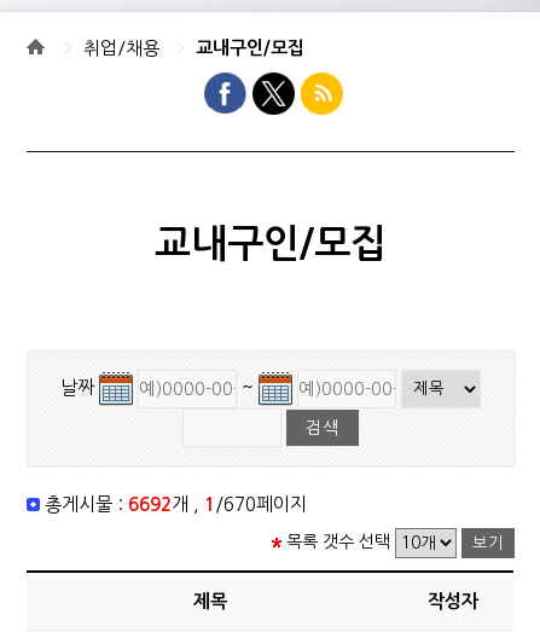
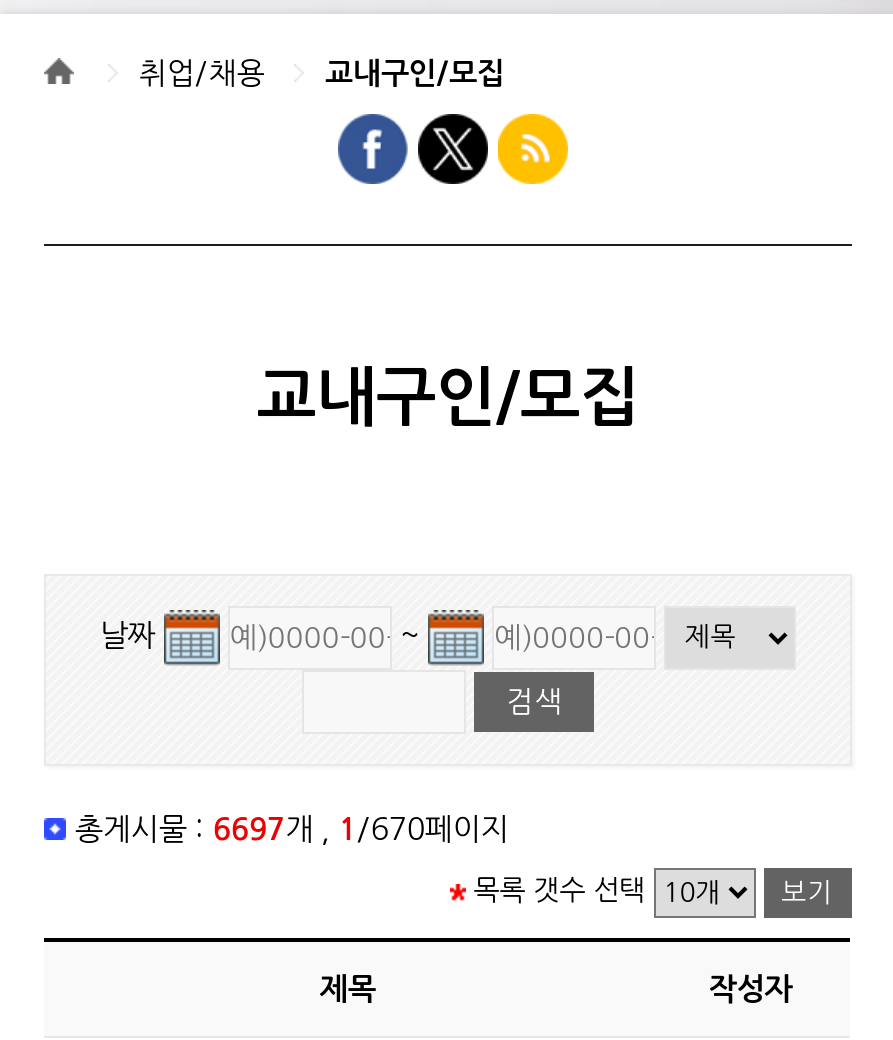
[45,495,307,514] 총게시물 : 6692 개 , 1 /670페이지 -> [75,814,509,844] 총게시물 : 6697 개 , 1 /670페이지

